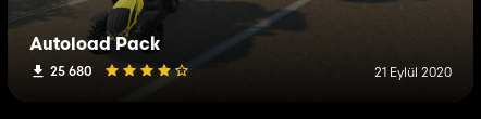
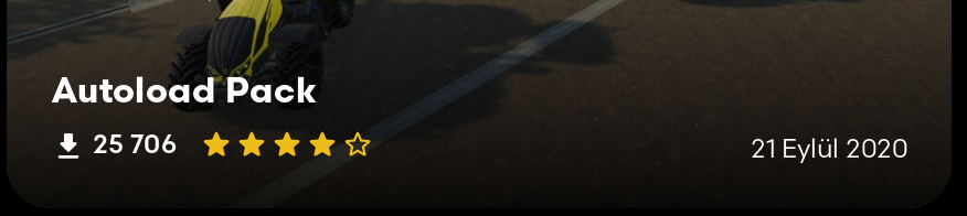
[50,62,92,78] 25 680 -> [93,127,177,160] 25 706

